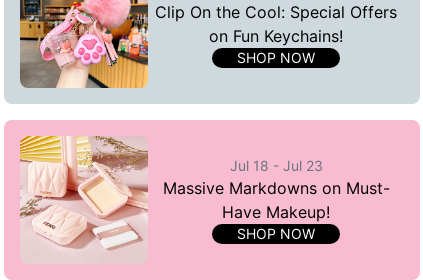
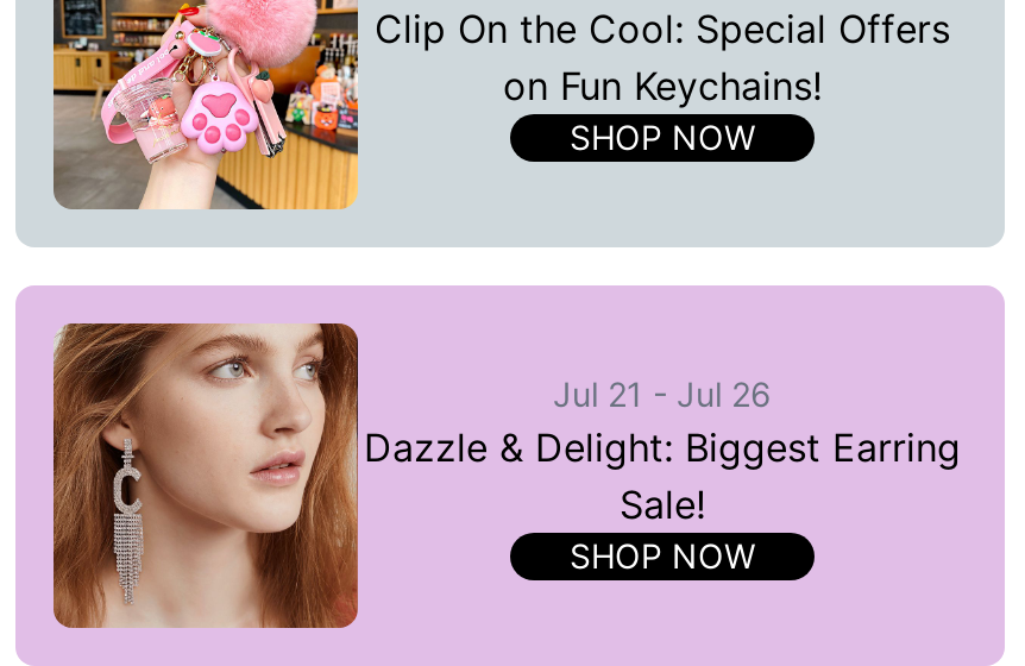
[19,135,389,264] [image] | Jul 18 - Jul 23 | Massive Markdowns on Must- | Have Makeup! -> [51,321,961,630] [image] | Jul 21 - Jul 26 | Dazzle & Delight: Biggest Earring | Sale!

